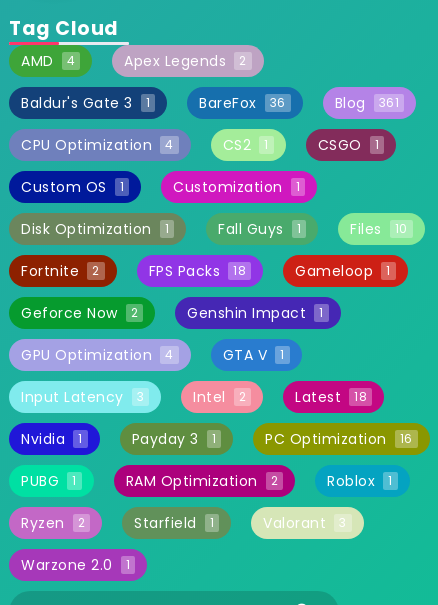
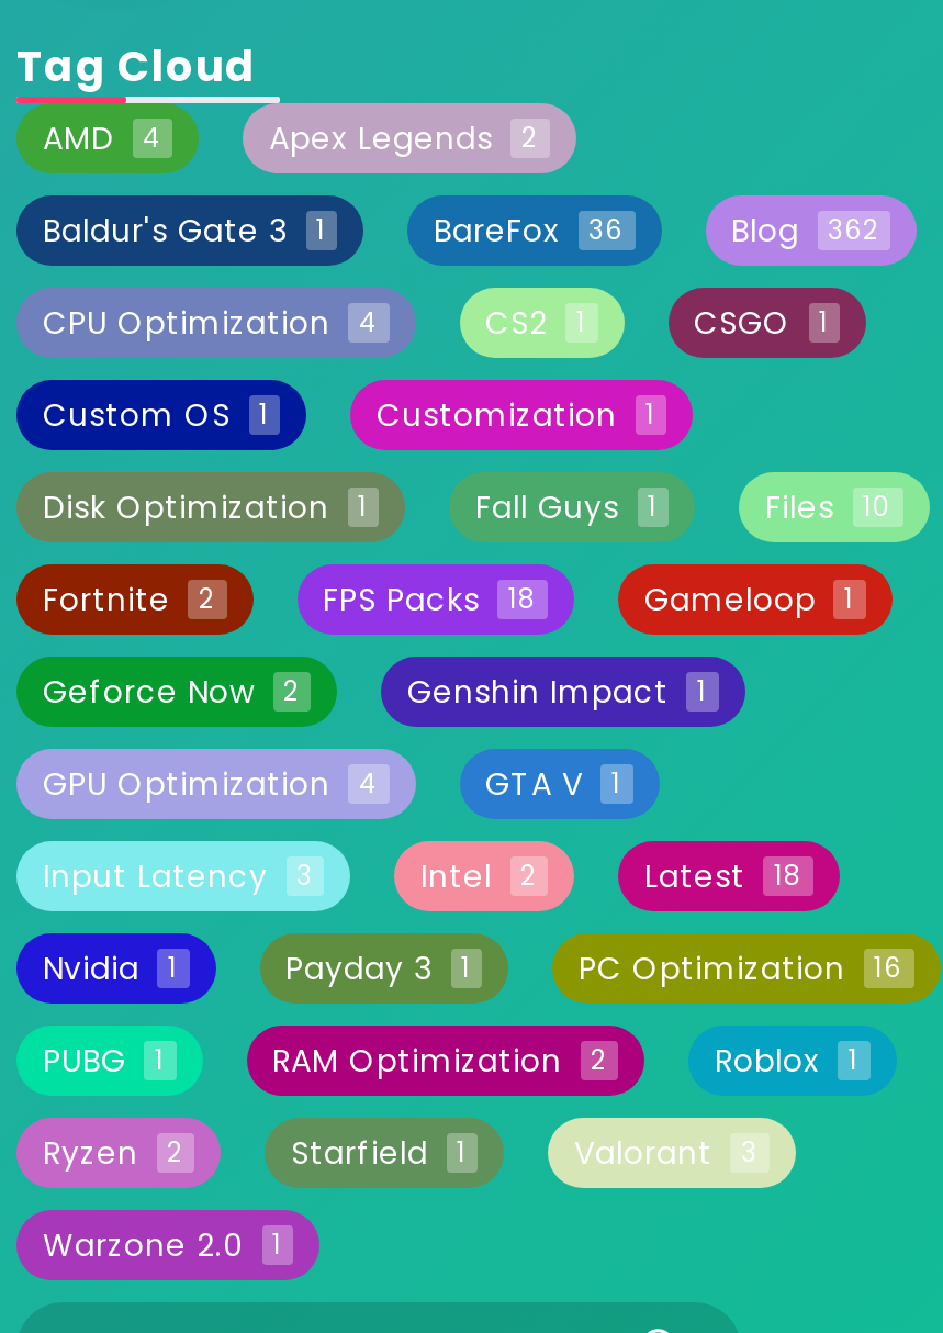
[334,93,399,113] Blog 361 -> [731,208,879,252] Blog 362

